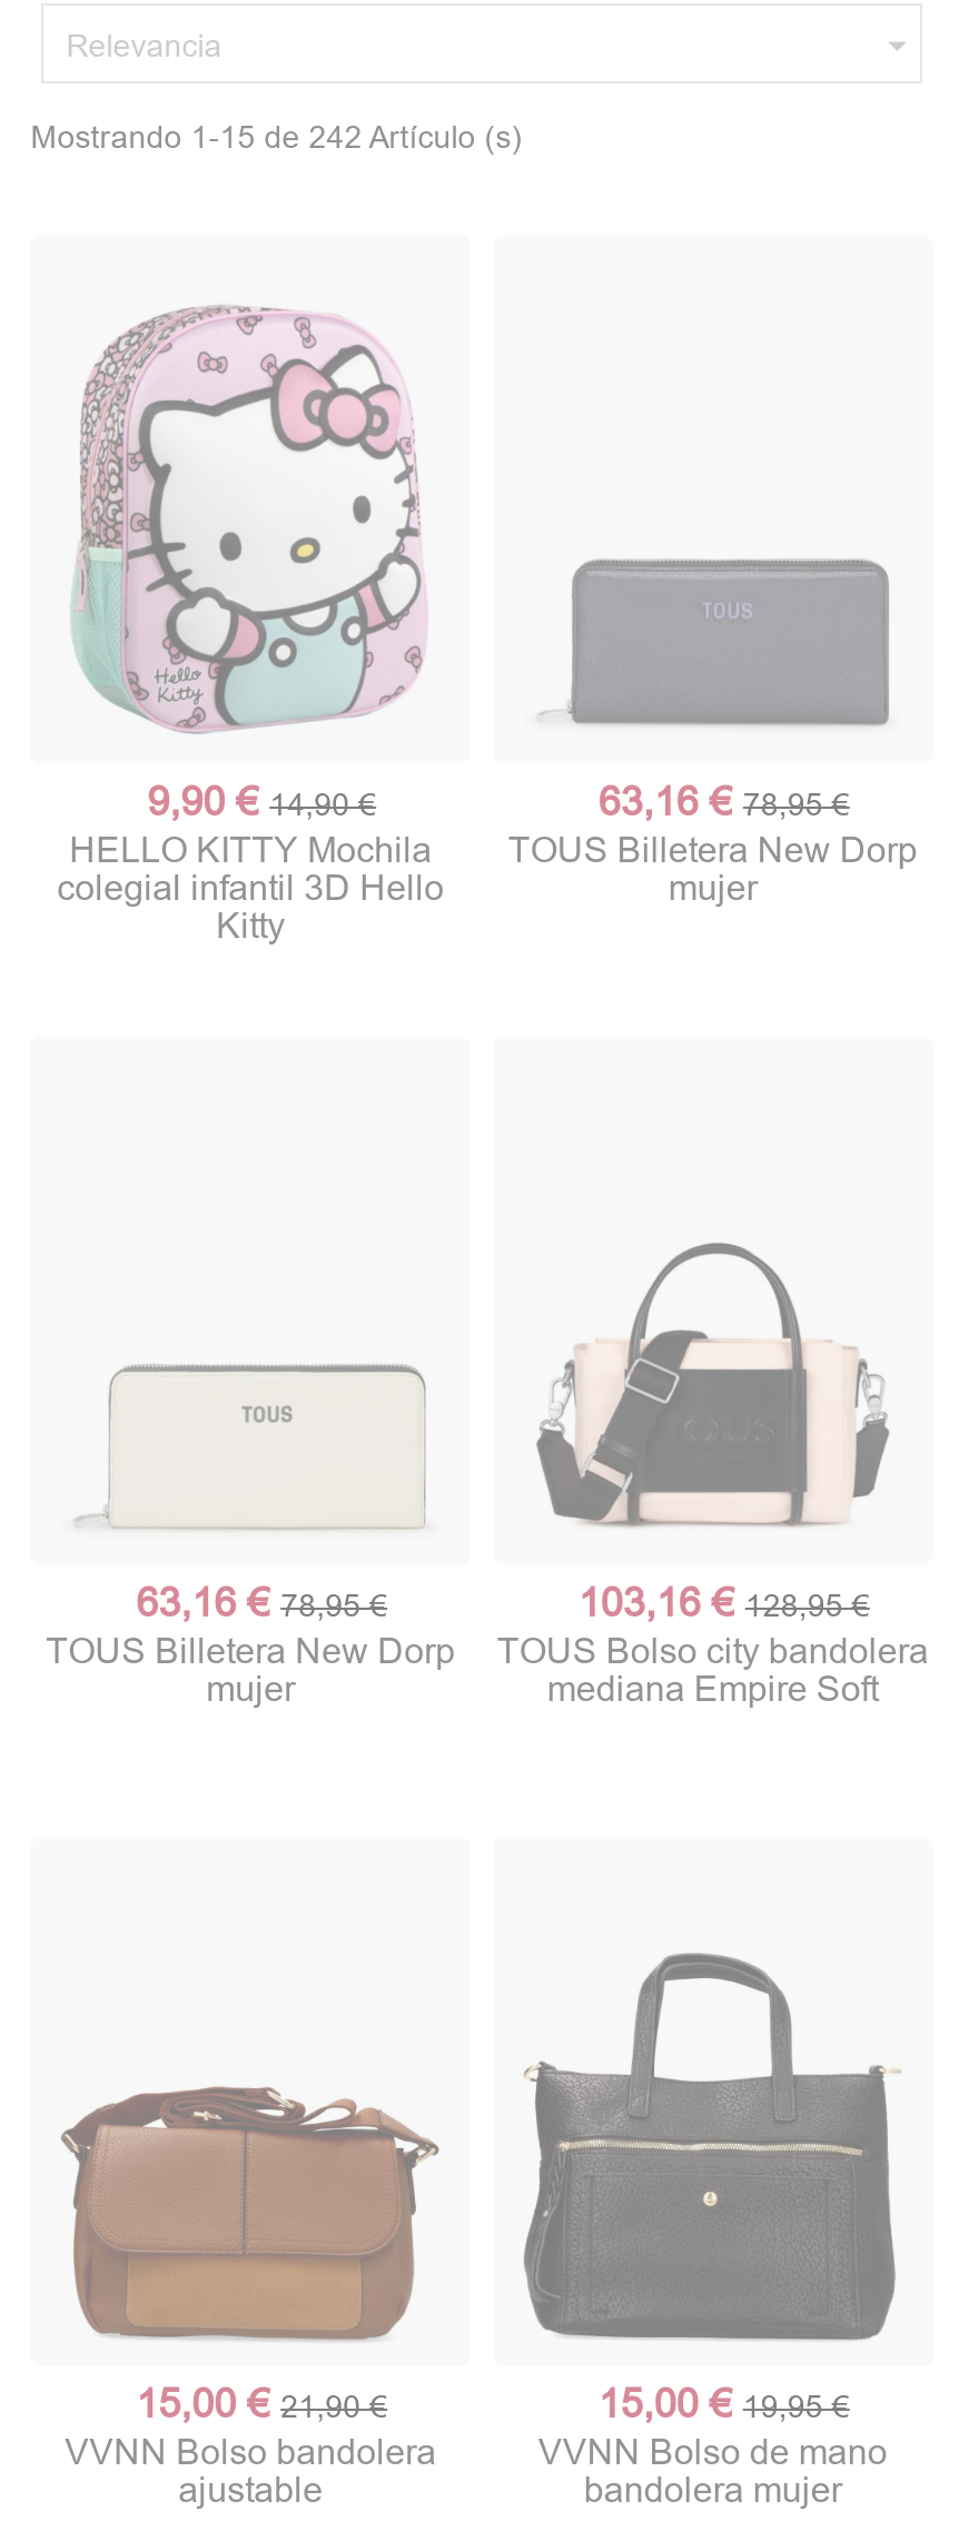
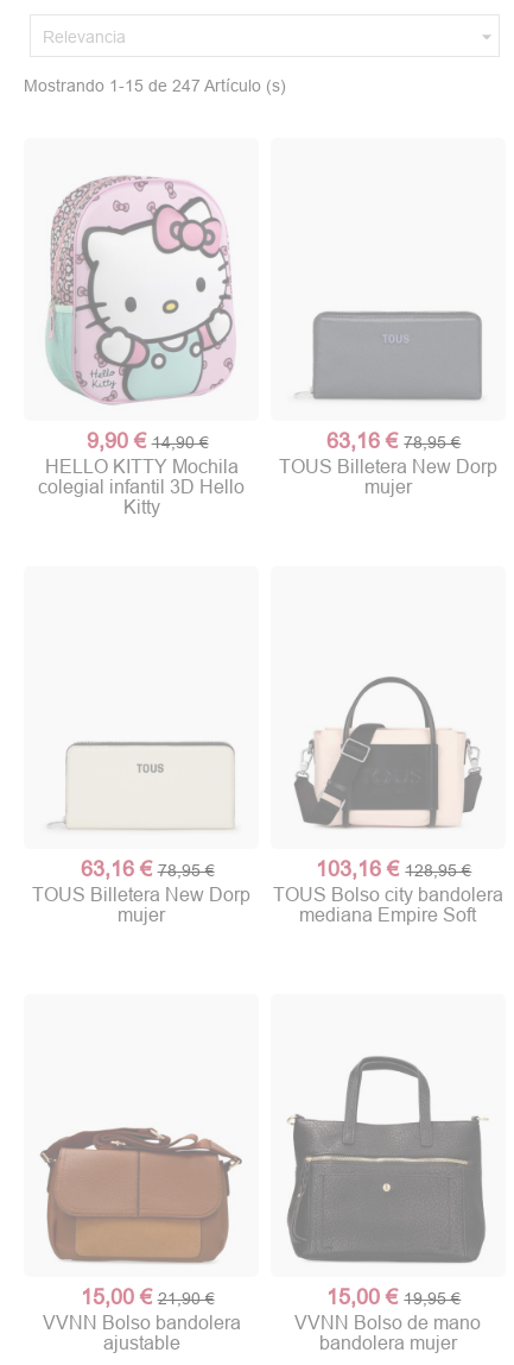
[30,120,522,156] Mostrando 1-15 de 242 Artículo (s) -> [24,77,286,96] Mostrando 1-15 de 247 Artículo (s)

